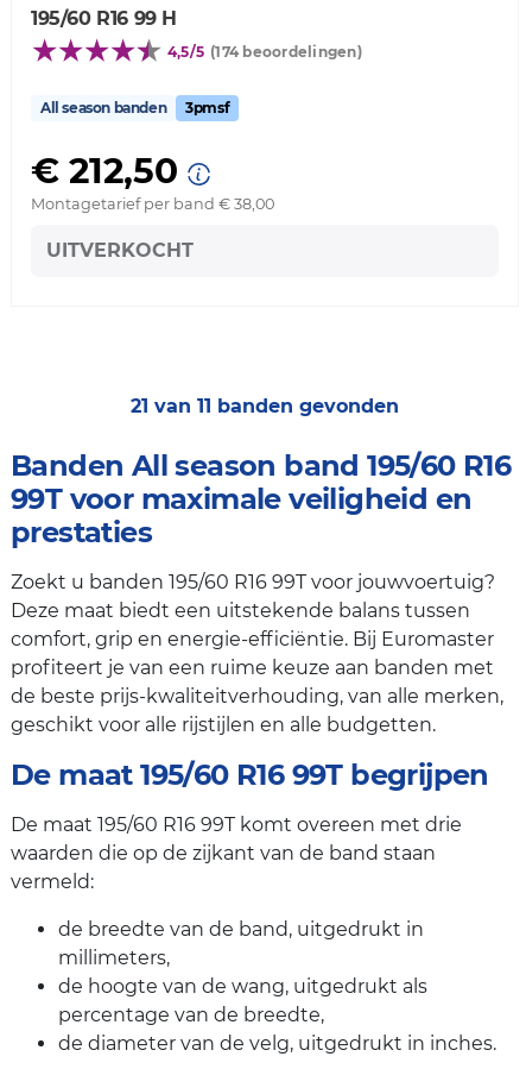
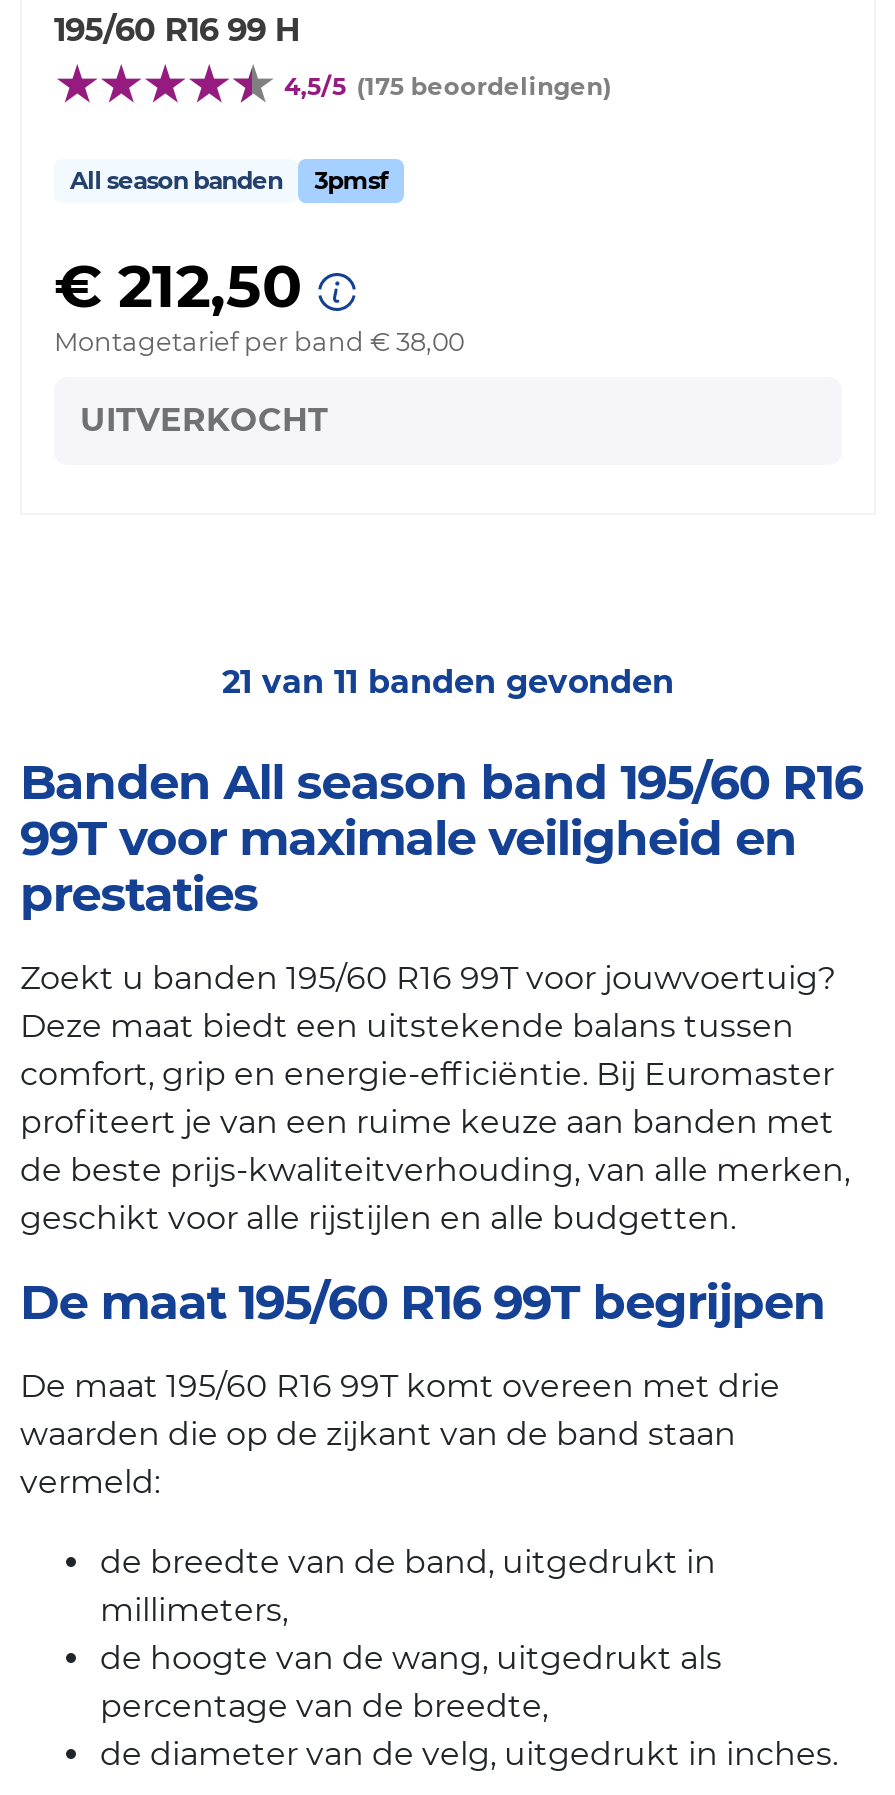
[167,42,362,60] 4,5/5 (174 beoordelingen) -> [284,70,612,100] 4,5/5 (175 beoordelingen)

